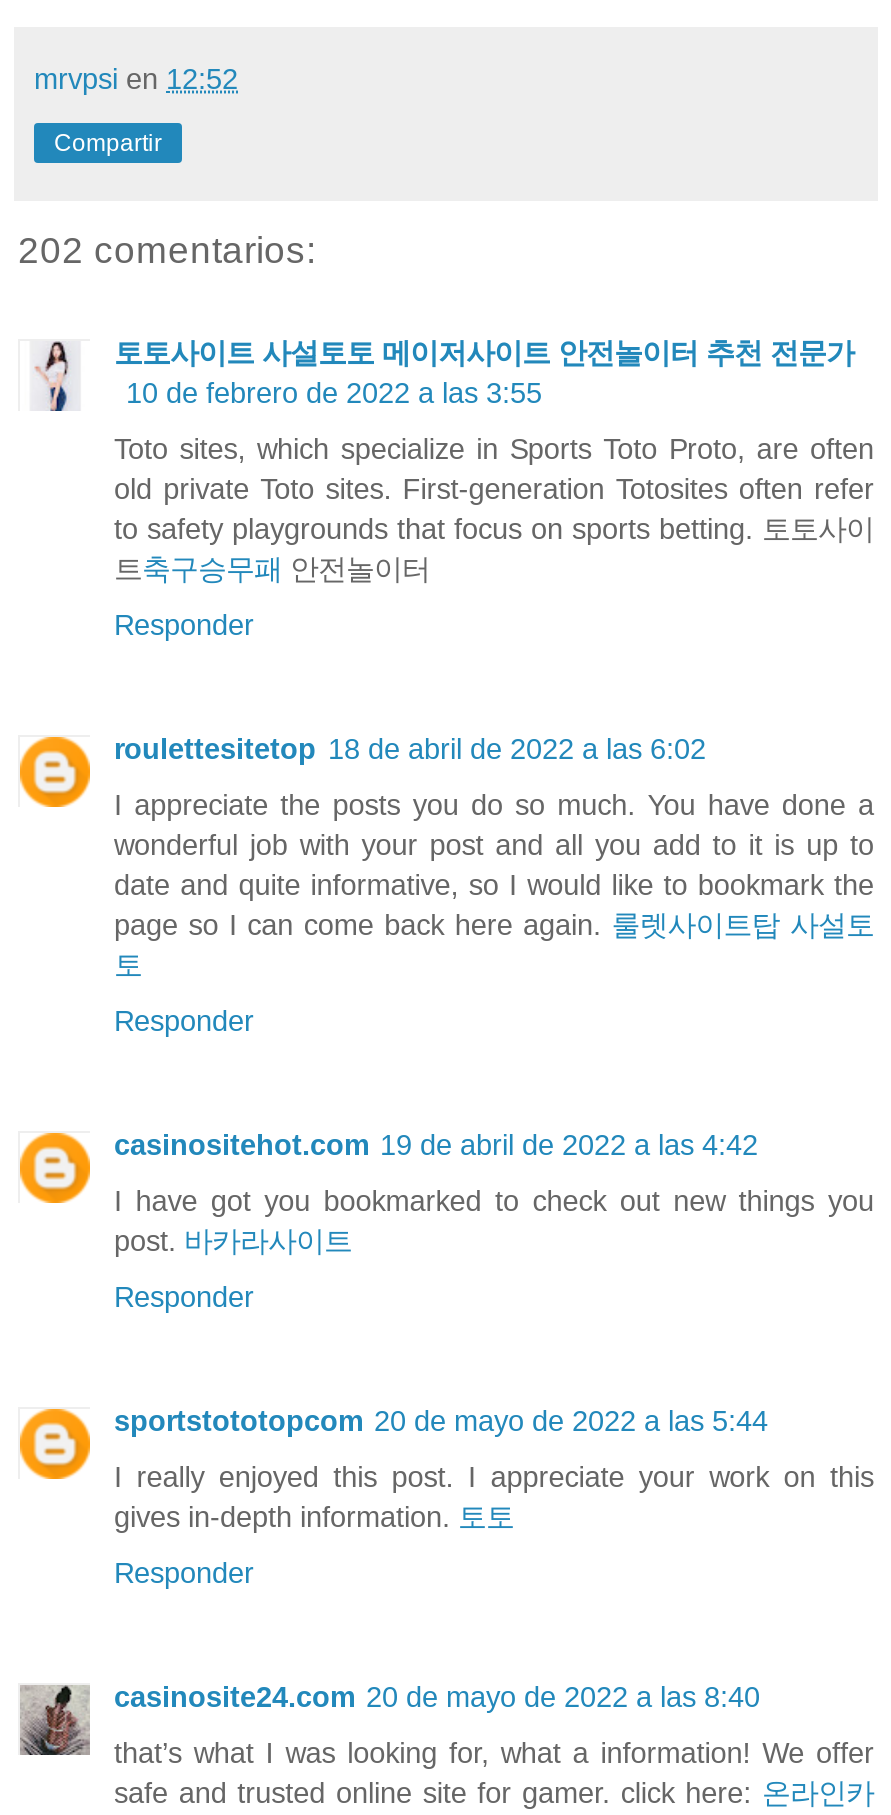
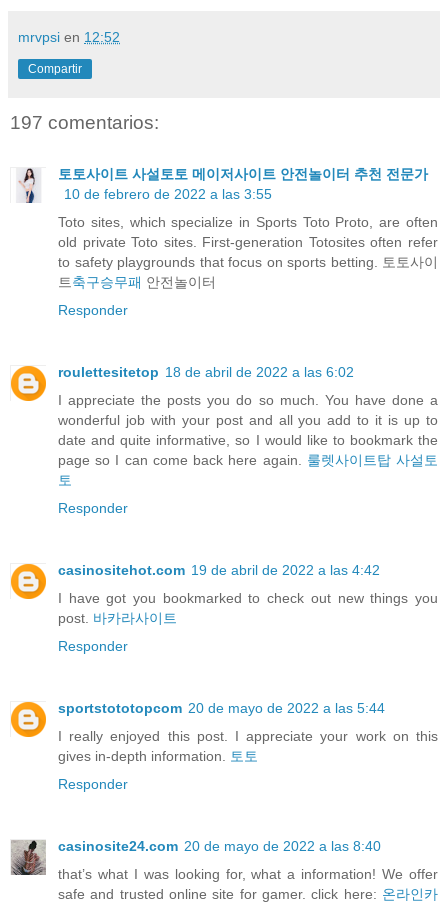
[18,229,316,271] 202 comentarios: -> [10,112,159,133] 197 comentarios:

